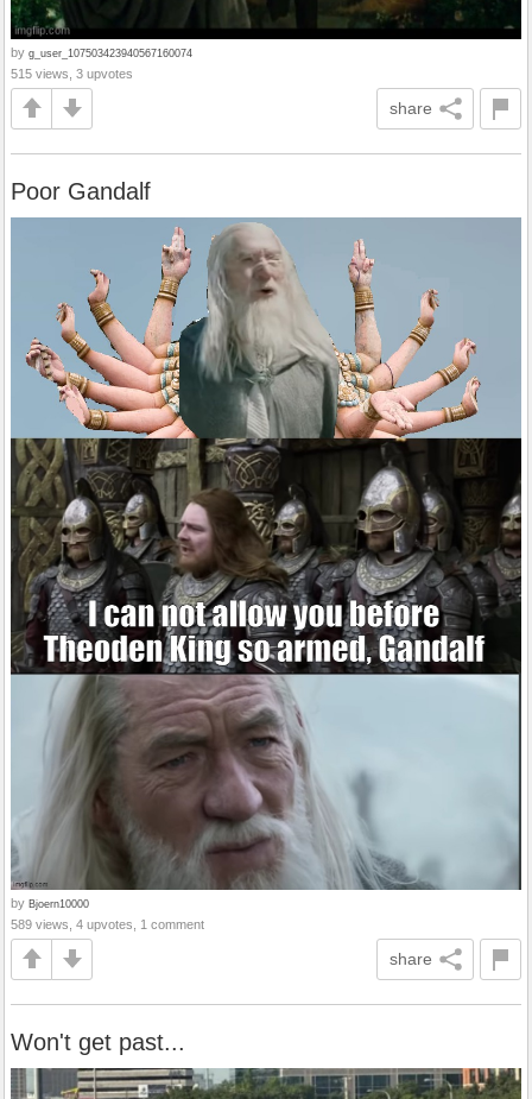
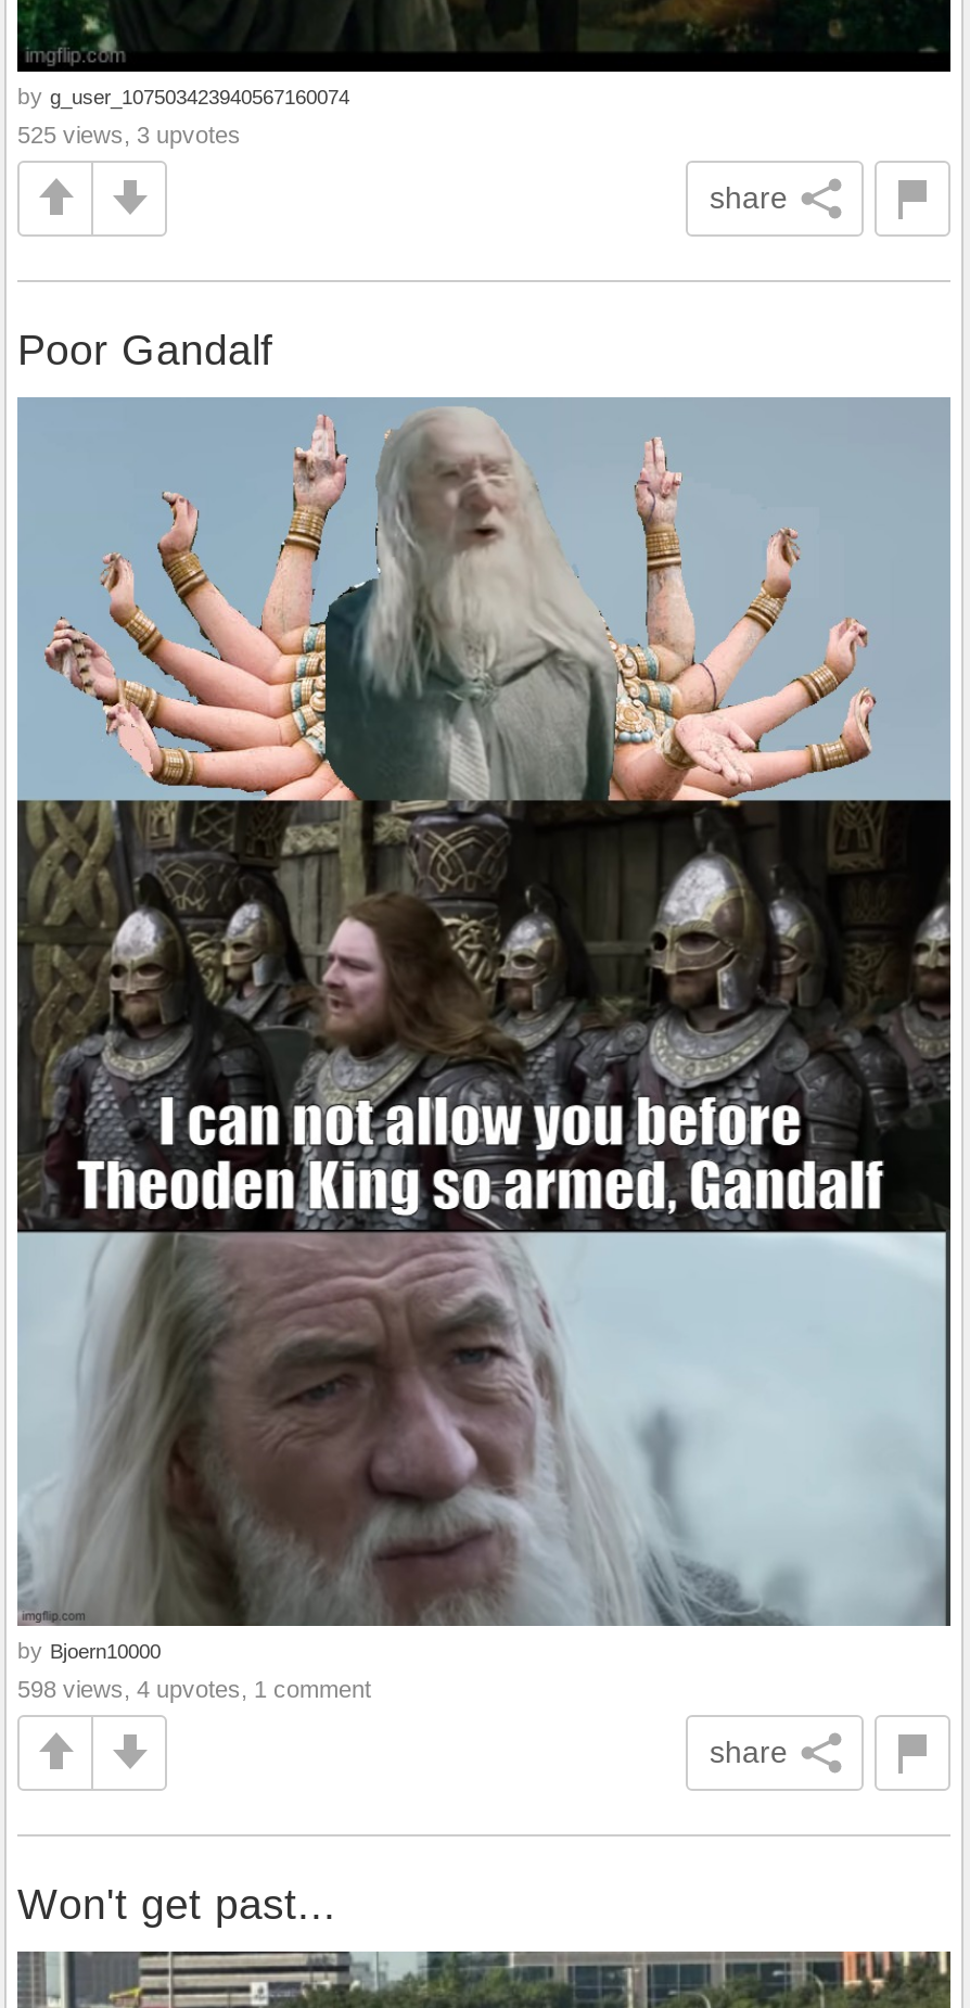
[11,66,133,81] 515 views, 3 upvotes -> [17,121,241,147] 525 views, 3 upvotes
[11,917,204,931] 589 views, 4 upvotes, 1 comment -> [17,1675,371,1701] 598 views, 4 upvotes, 1 comment

